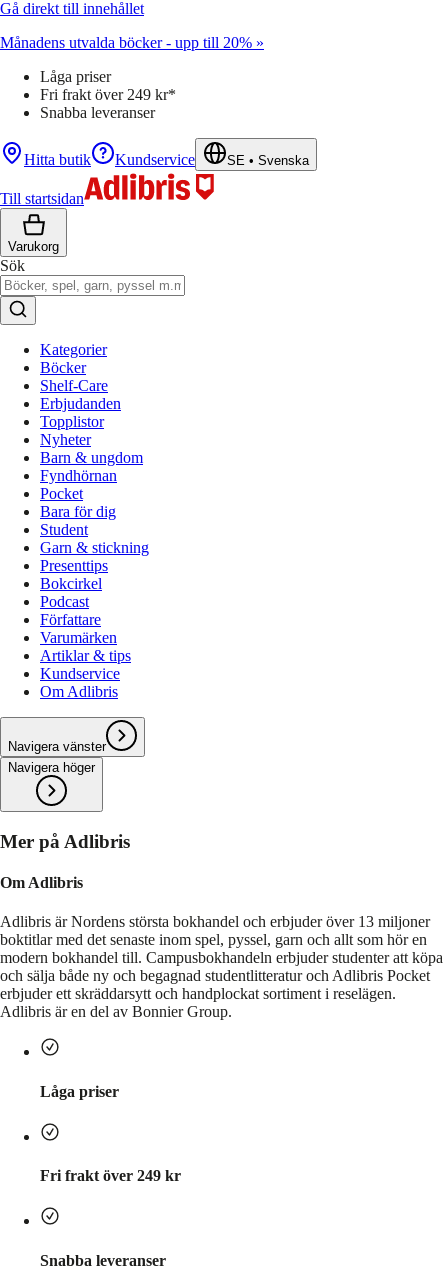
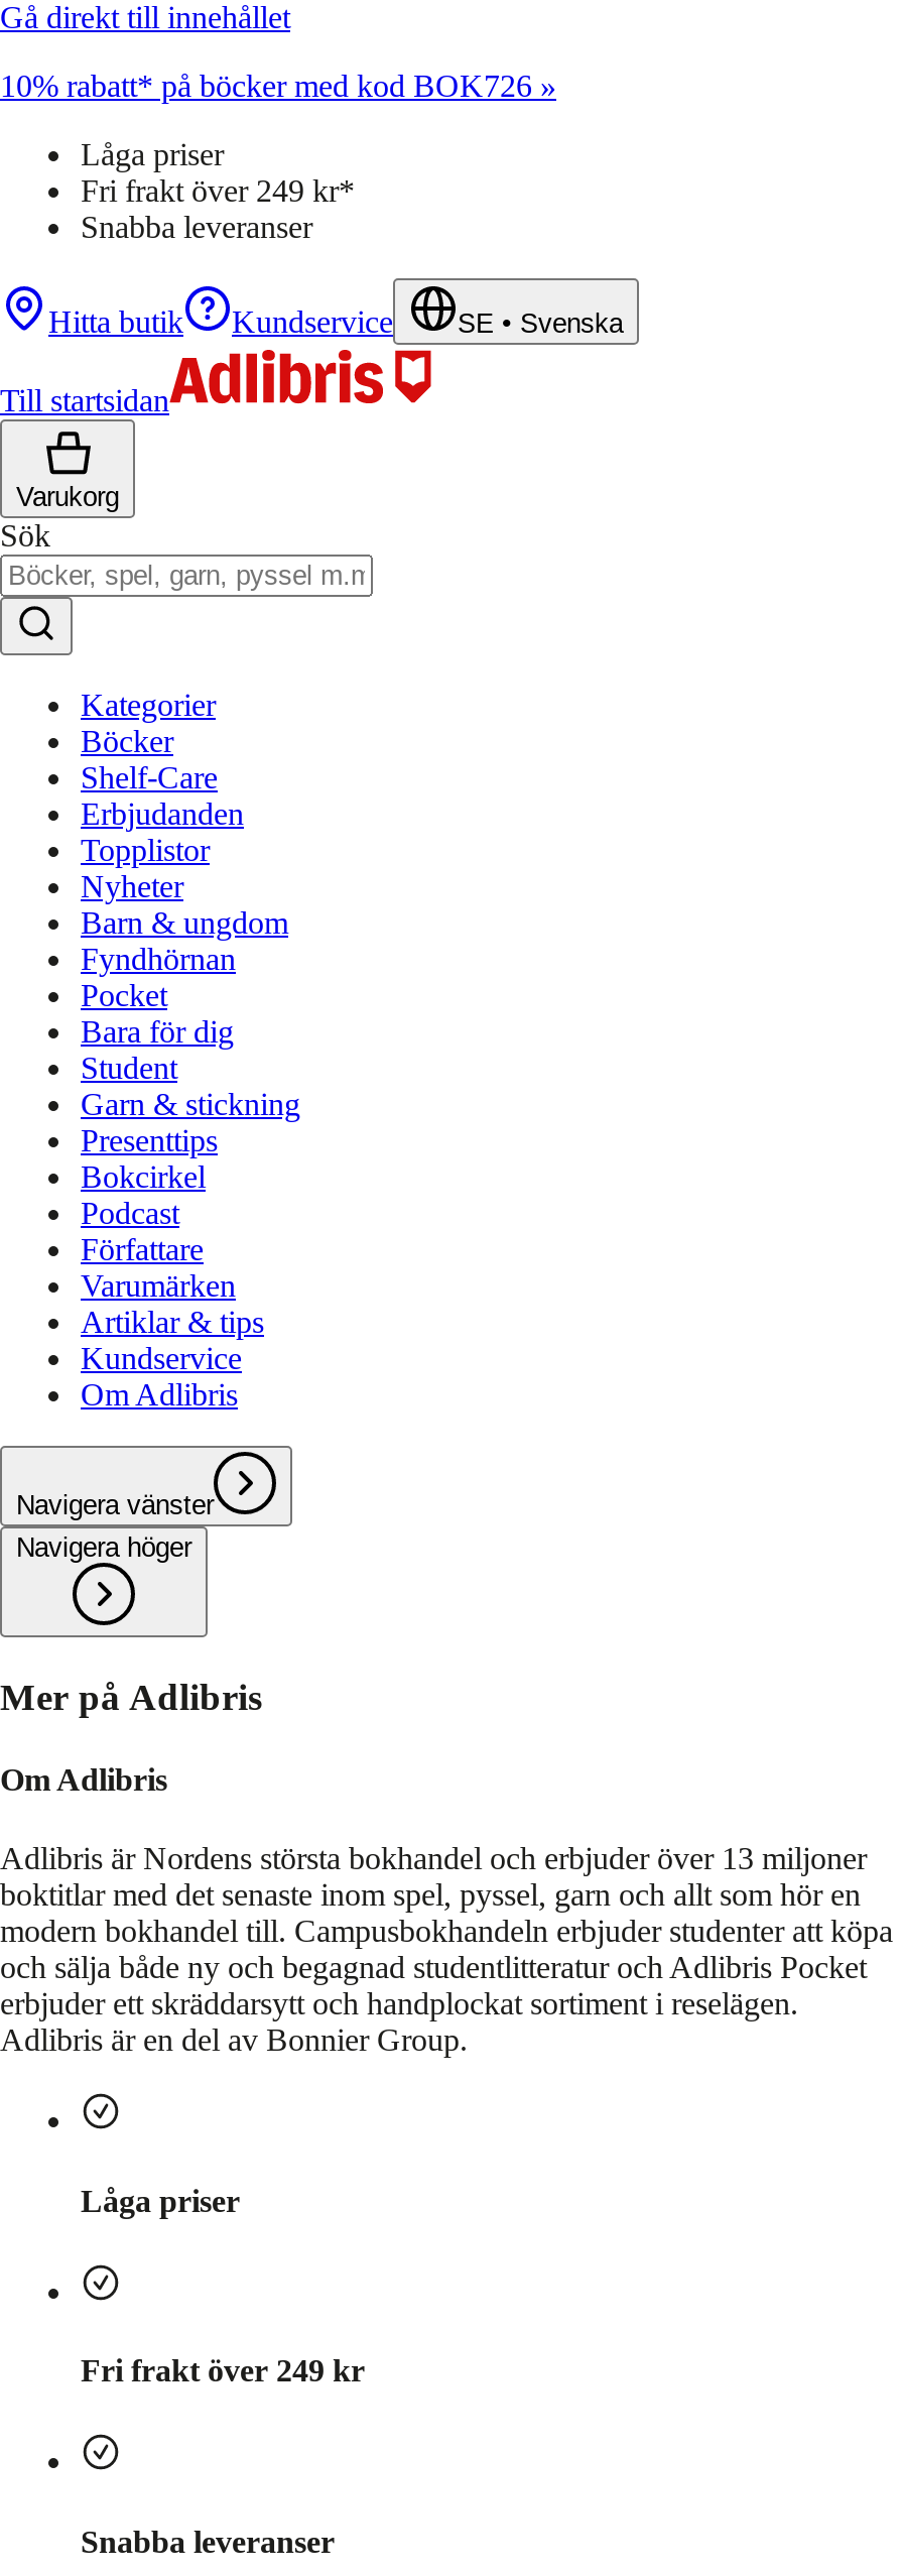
[0,34,264,51] Månadens utvalda böcker - upp till 20% » -> [0,69,556,103] 10% rabatt* på böcker med kod BOK726 »

